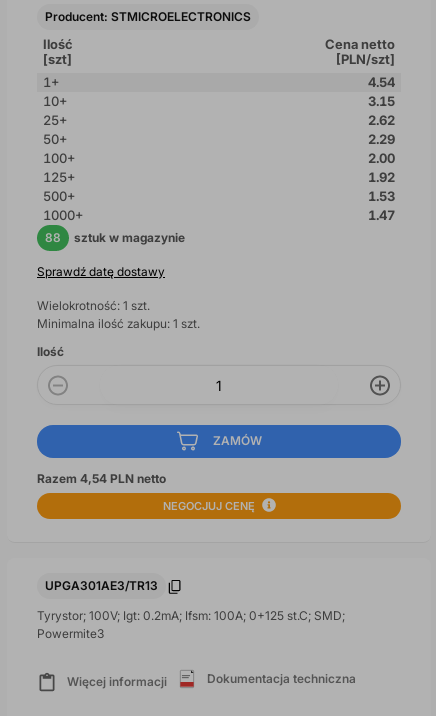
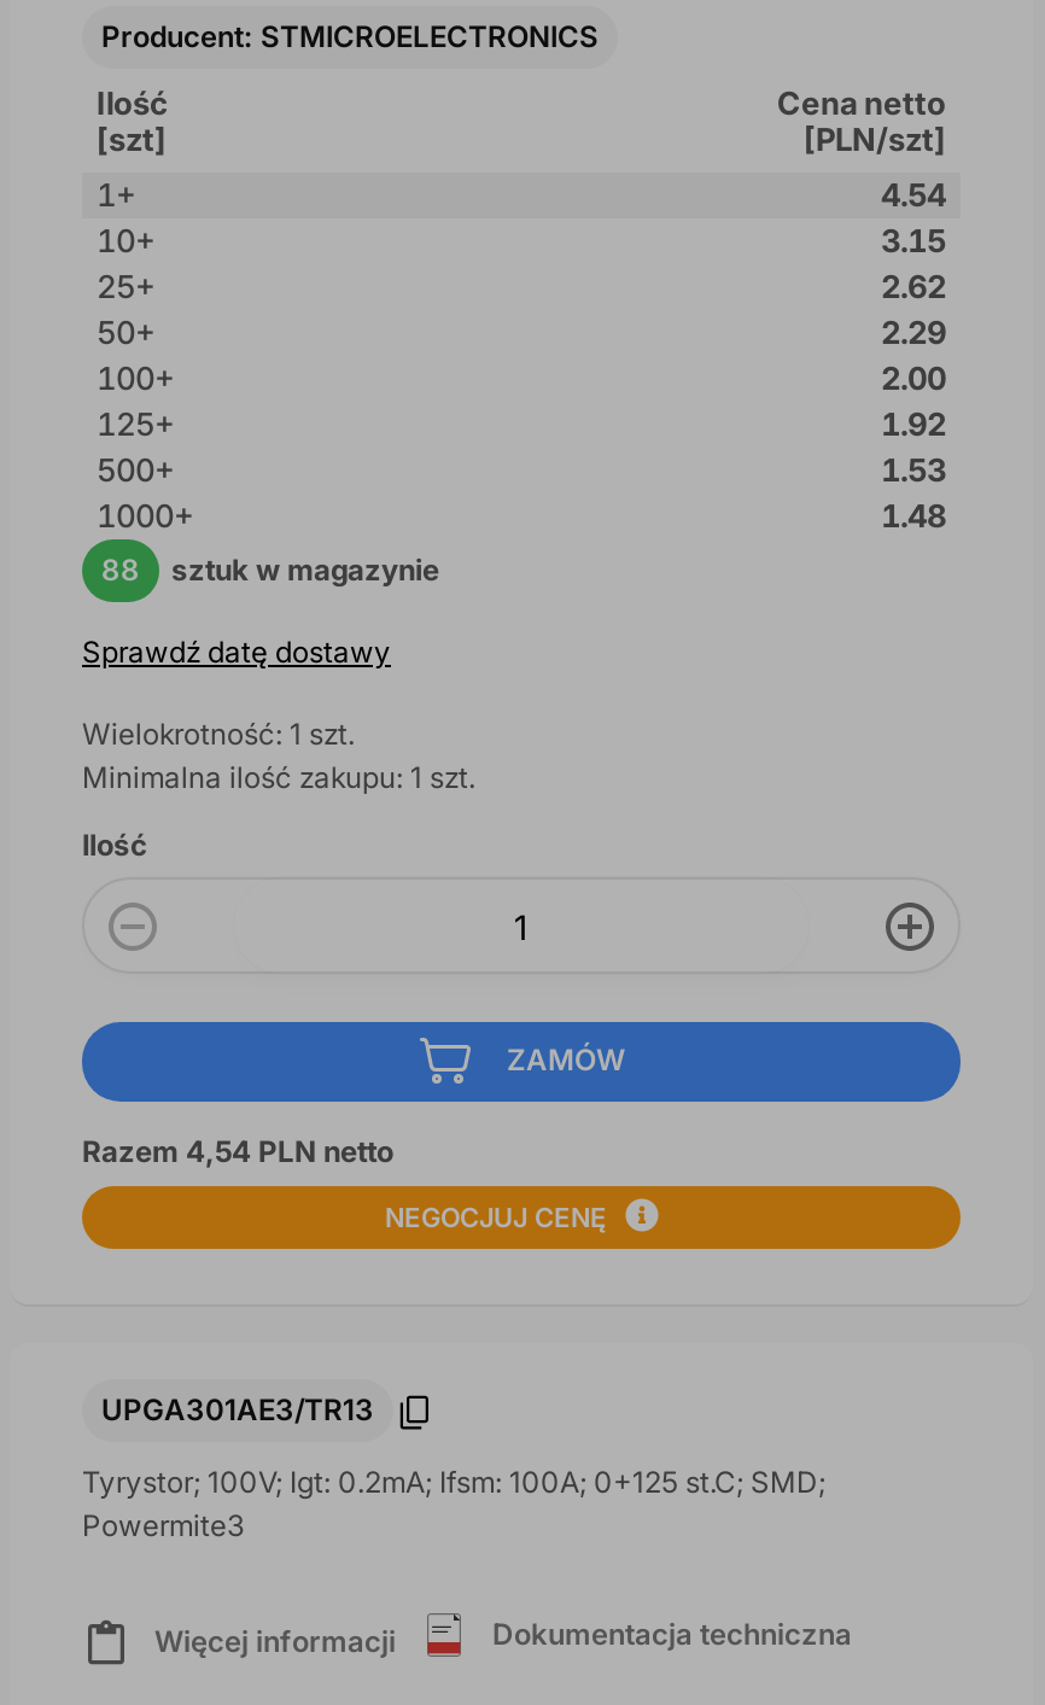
[368,207,395,223] 1.47 -> [881,496,946,535] 1.48

